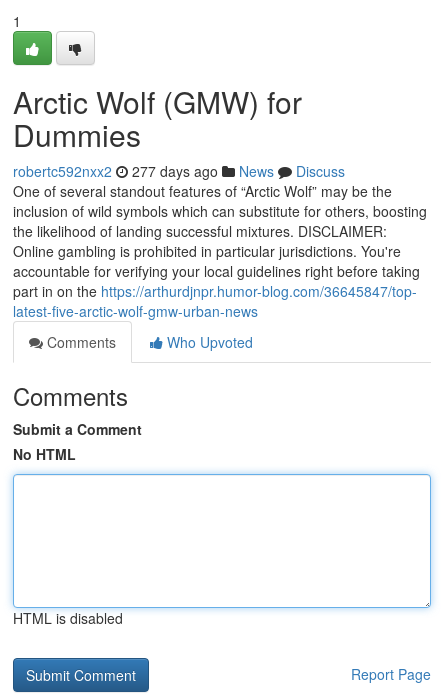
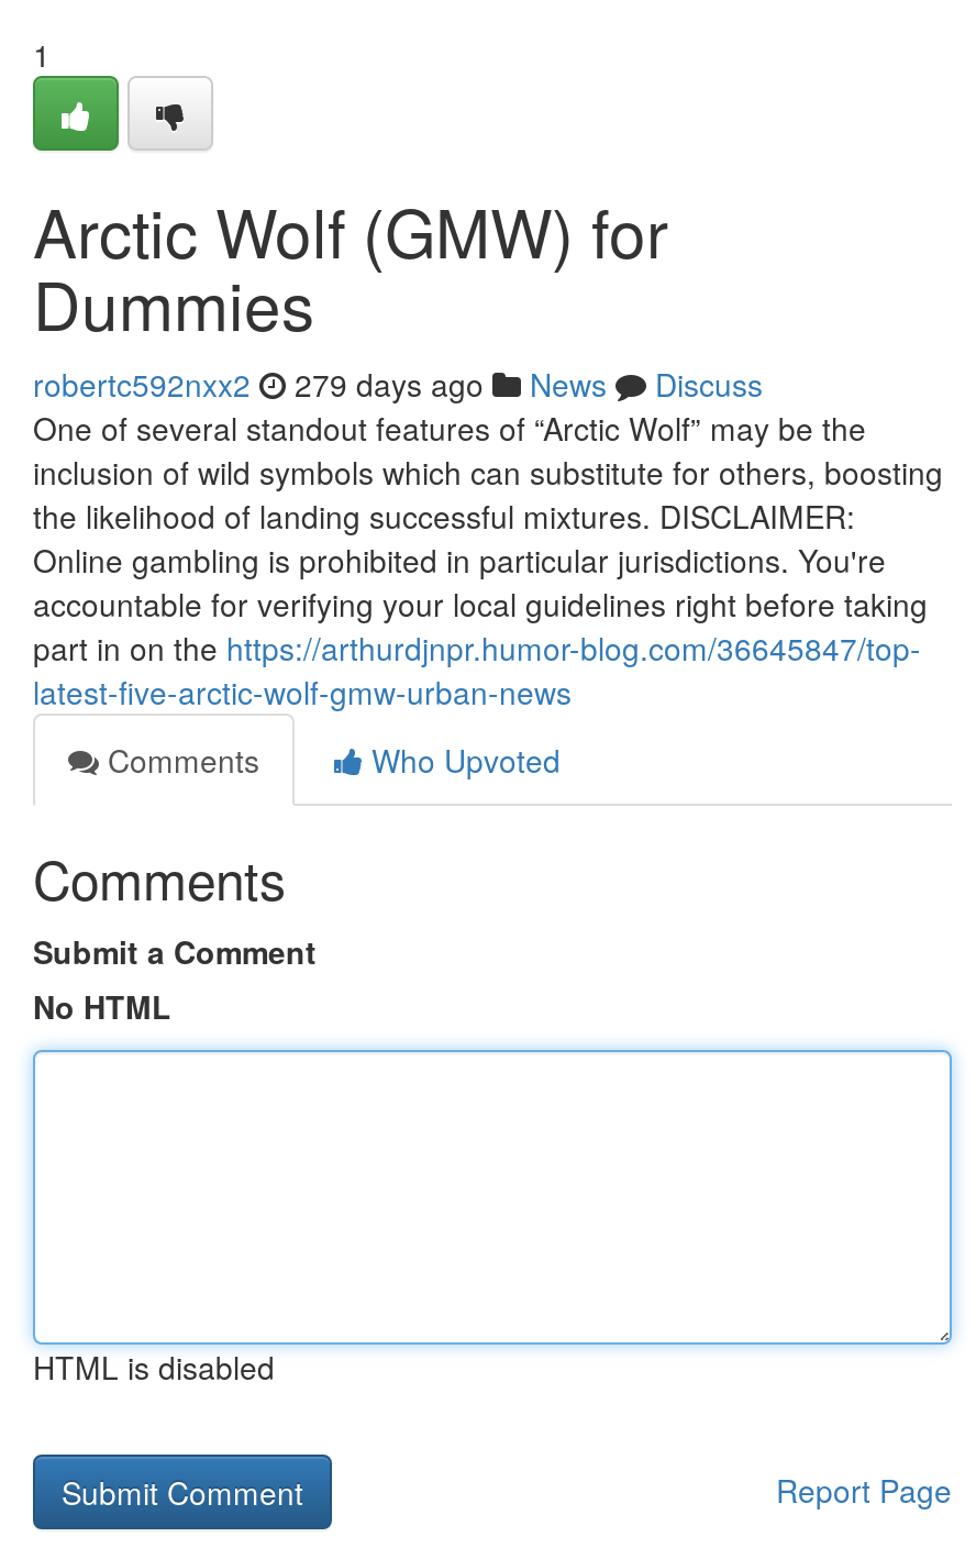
[13,161,345,181] robertc592nxx2 277 days ago News Discuss -> [33,362,763,406] robertc592nxx2 279 days ago News Discuss

